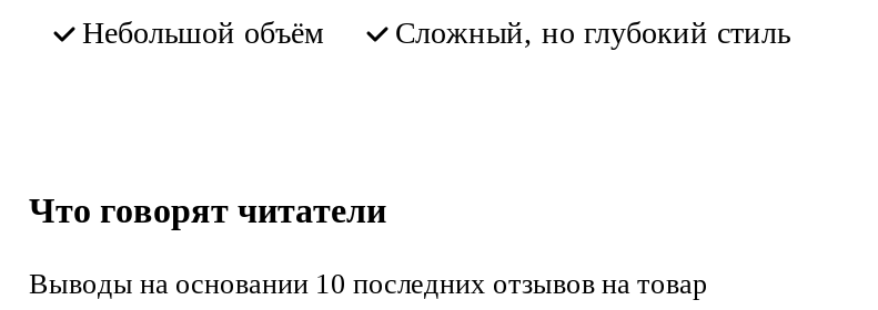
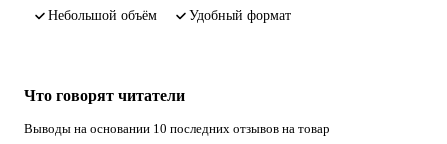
[415,15,790,49] сложный, но глубокий стиль -> [197,7,291,22] удобный формат

